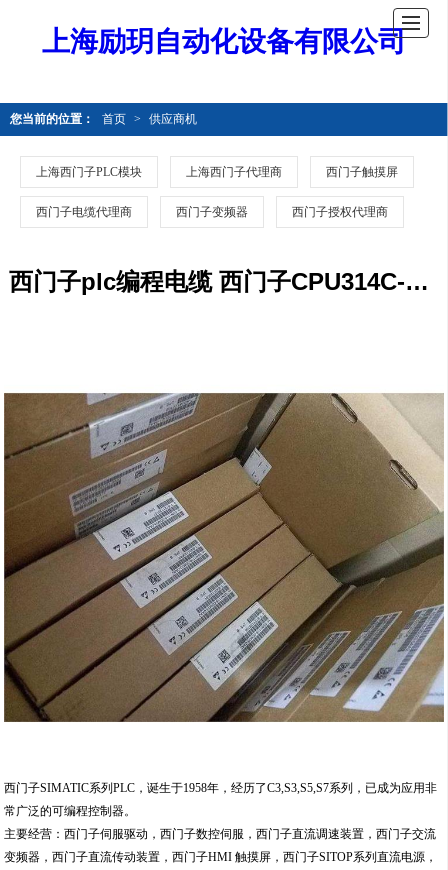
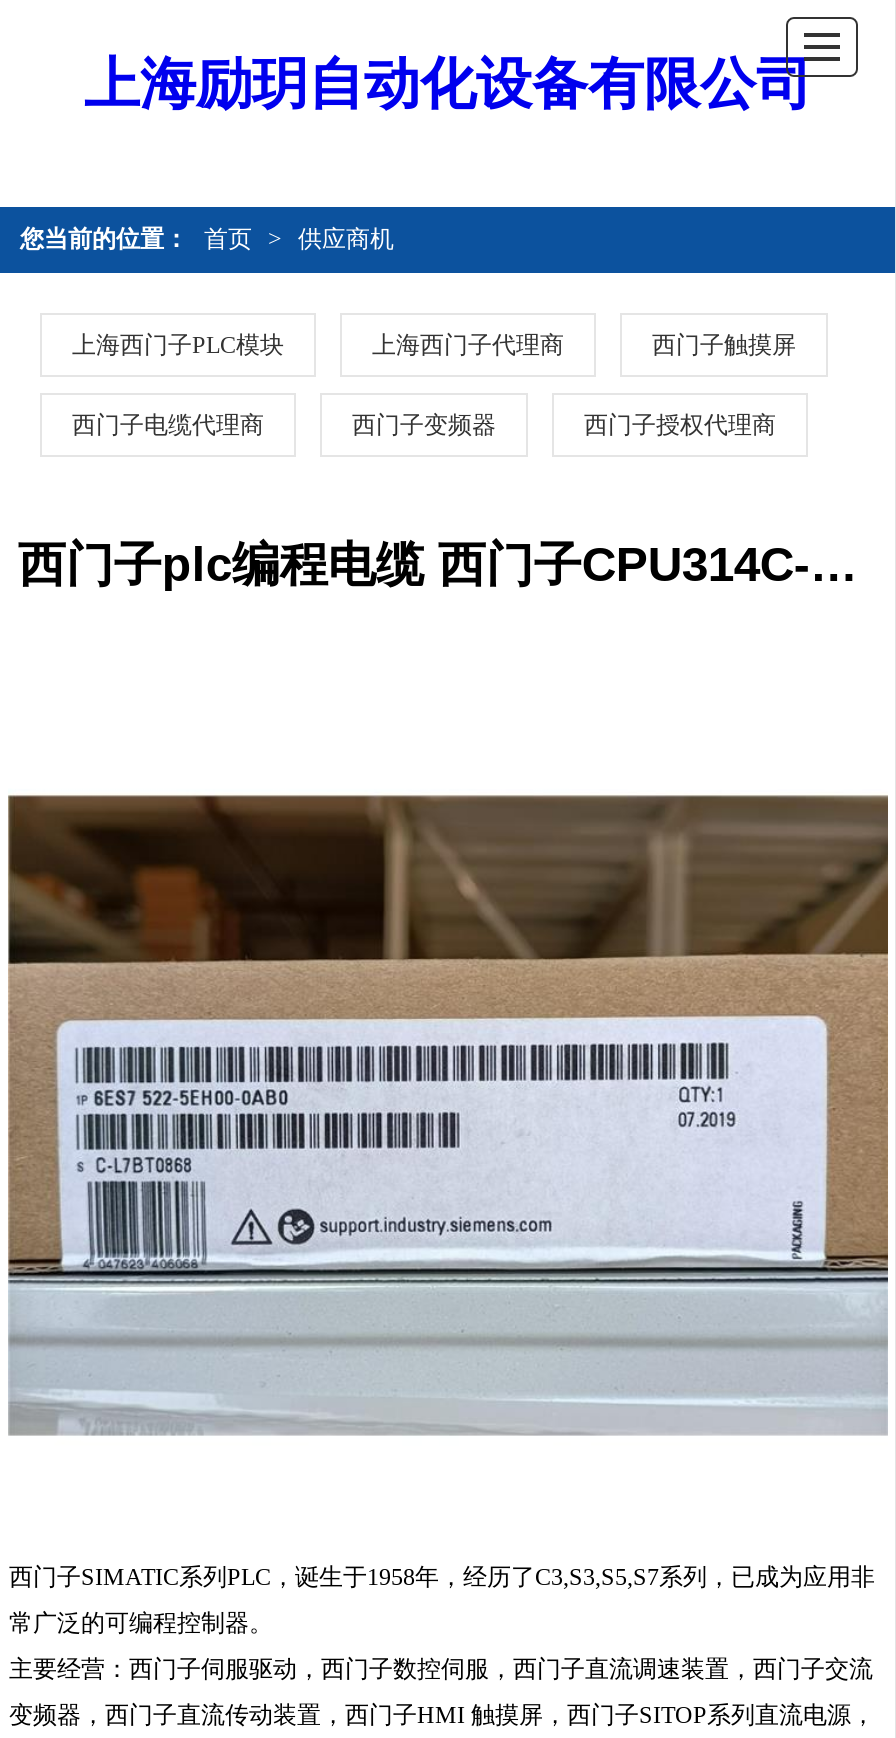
[3,392,445,723] [image] -> [8,787,888,1445] [image]

